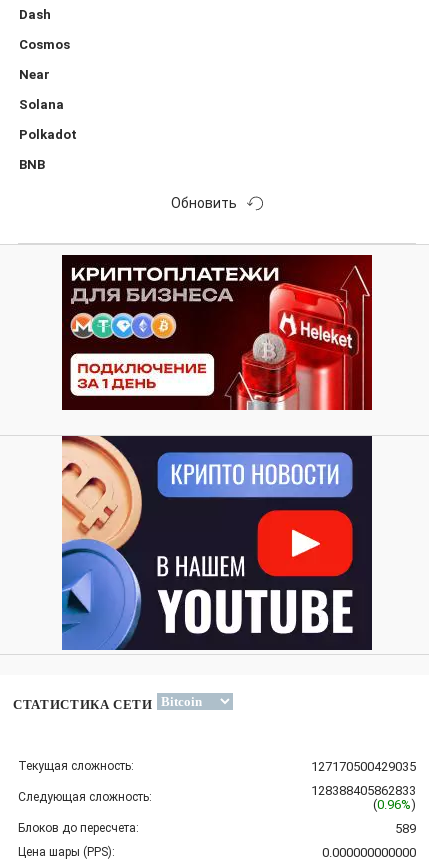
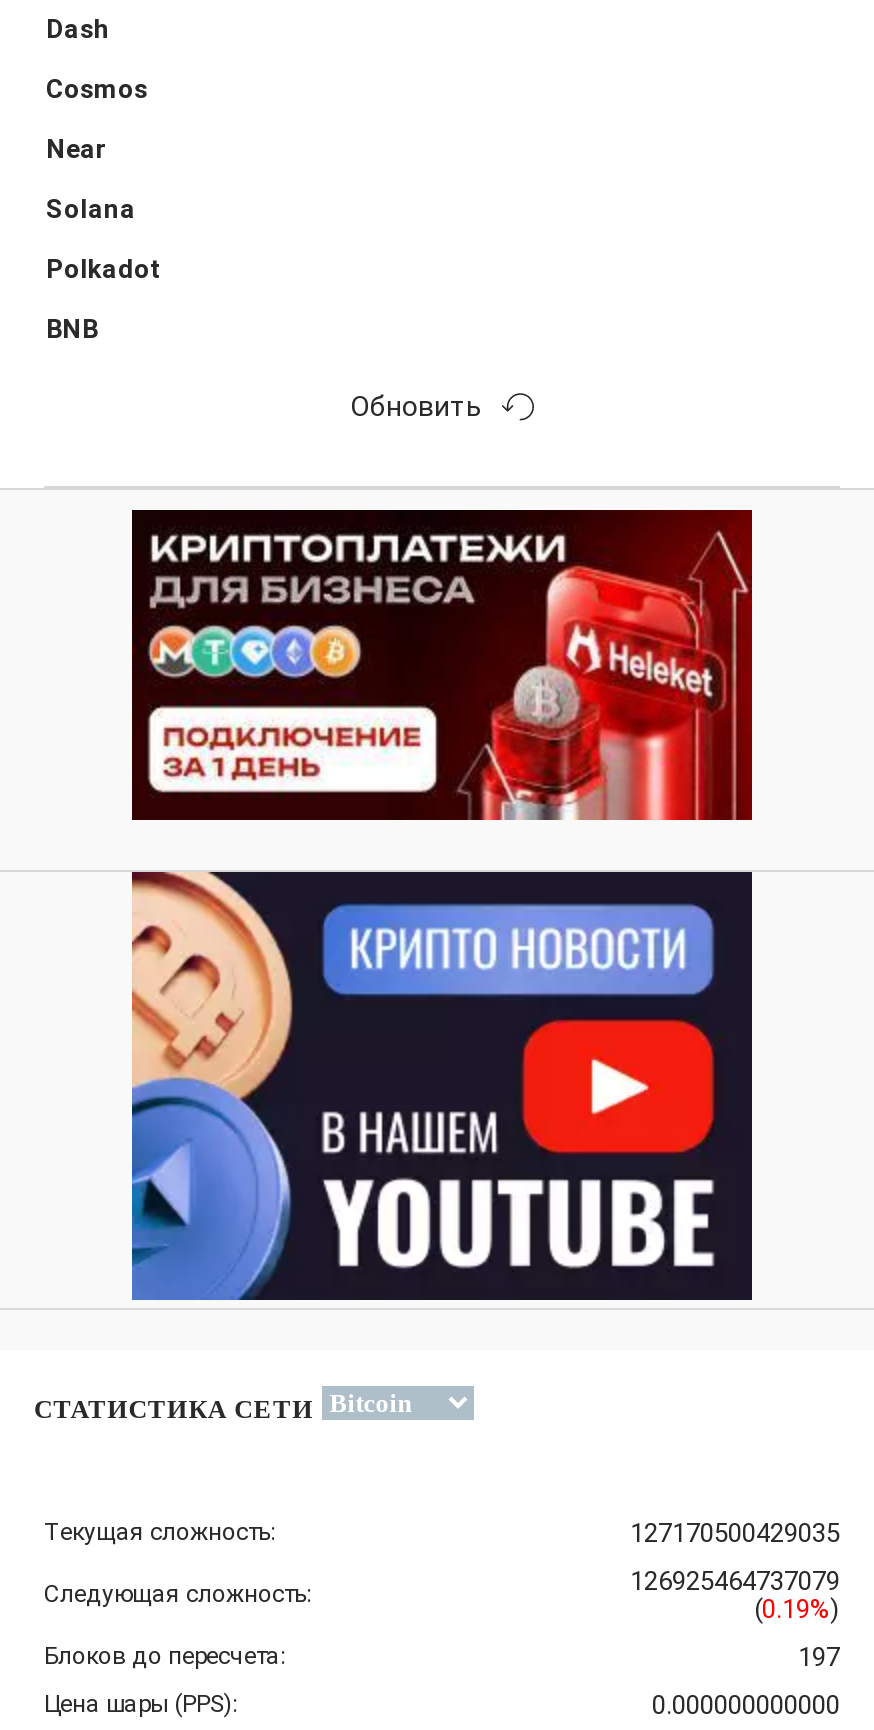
[311,783,416,798] 128388405862833 -> [630,1567,840,1597] 126925464737079
[373,797,416,812] (0.96%) -> [754,1595,840,1625] (0.19%)
[395,821,416,836] 589 -> [798,1643,840,1673] 197

